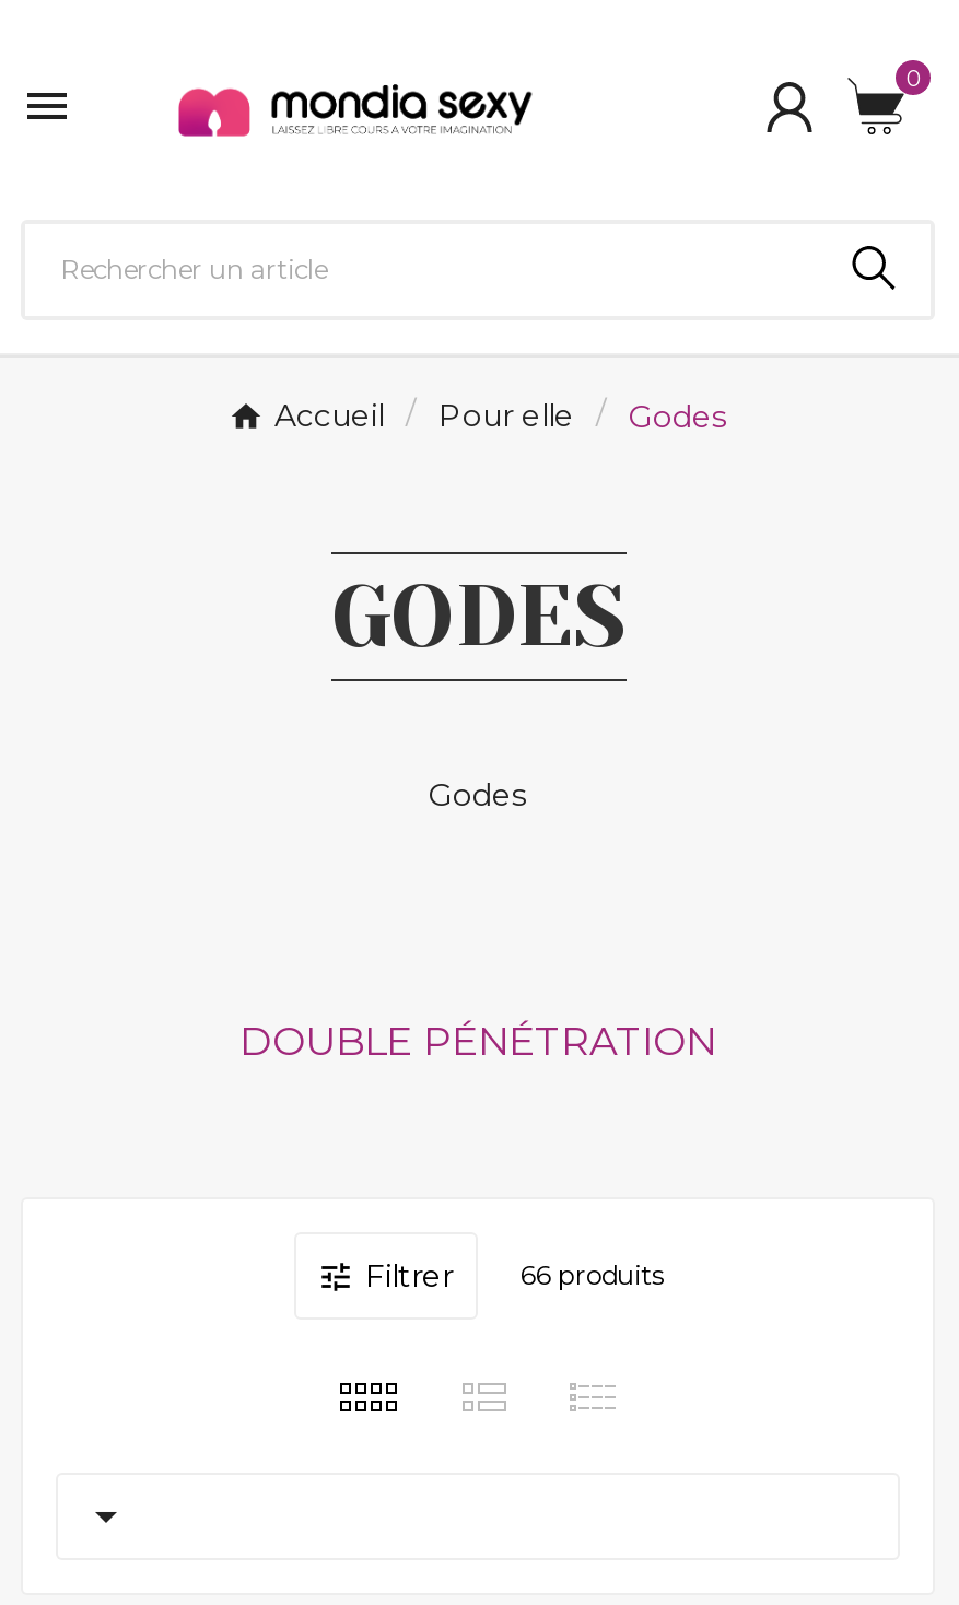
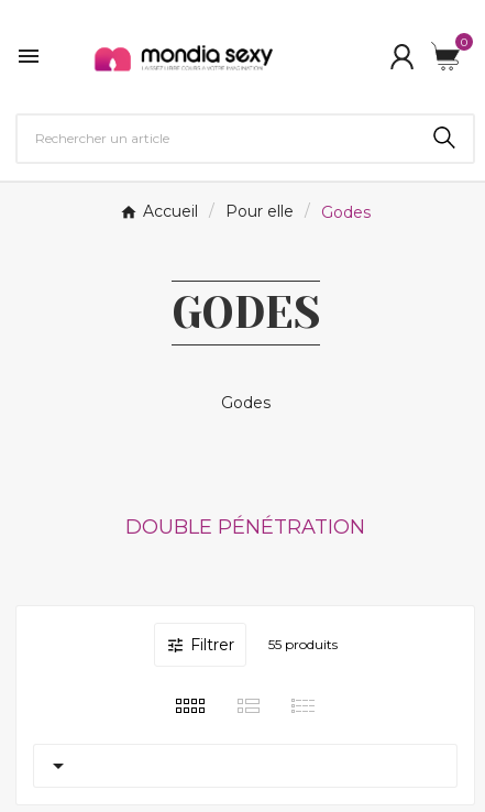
[521,1257,663,1290] 66 produits -> [268,635,337,652] 55 produits

